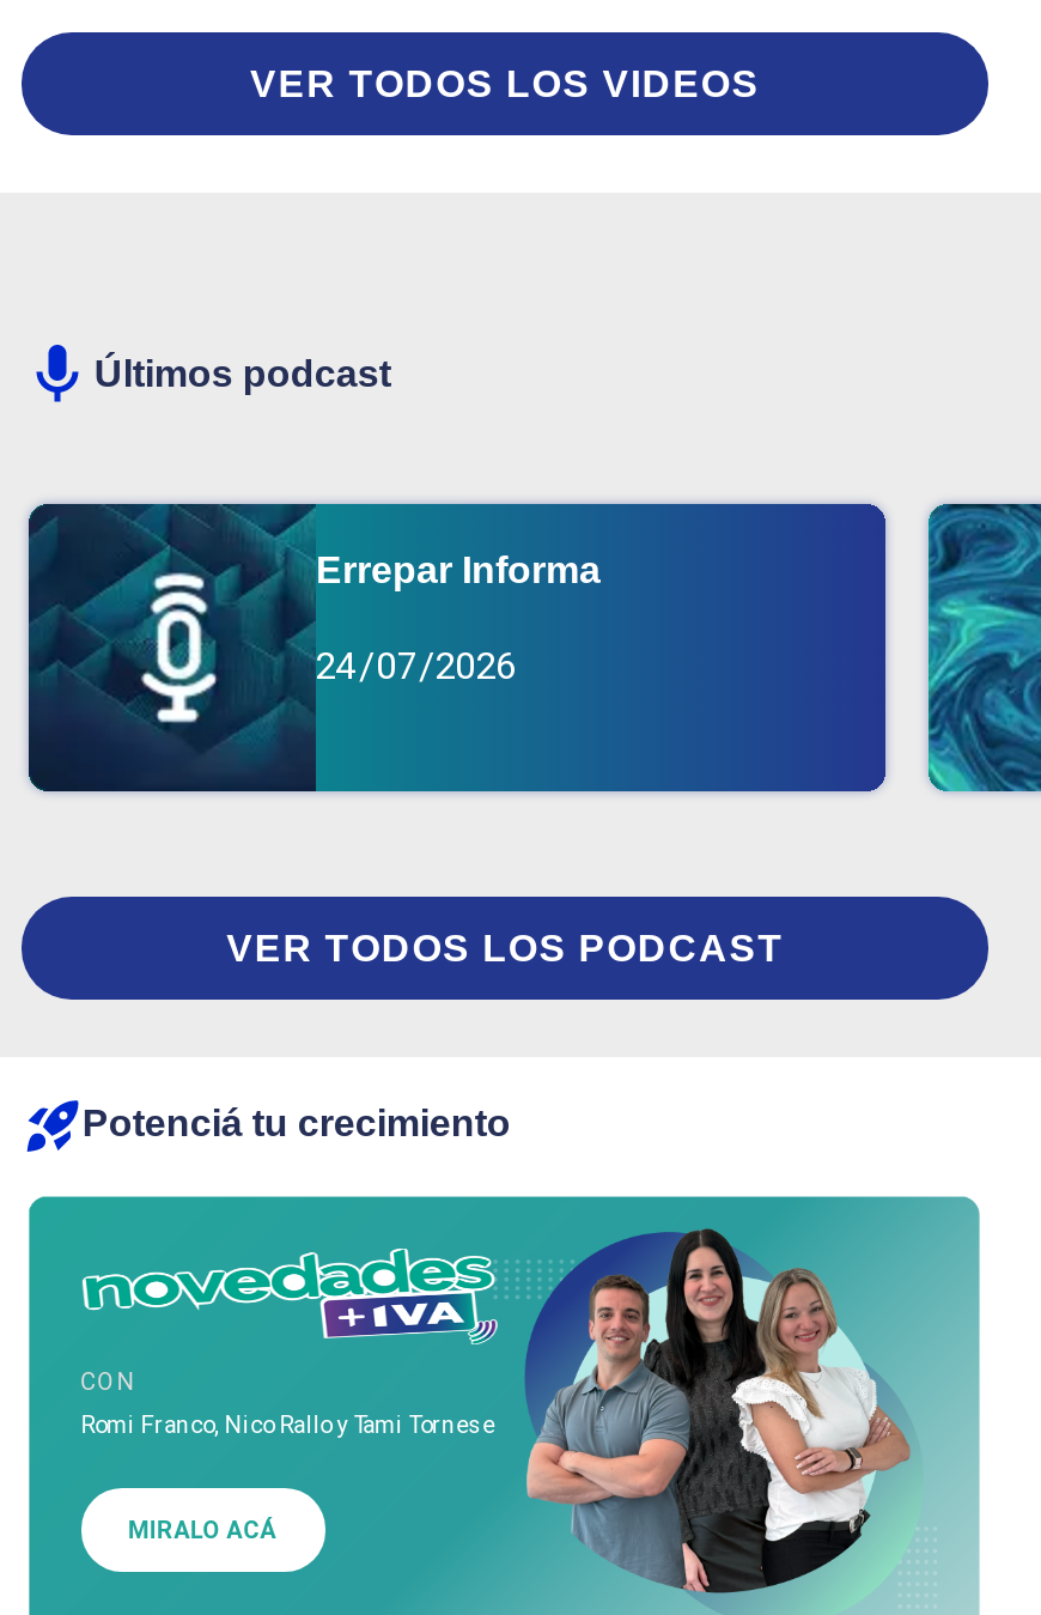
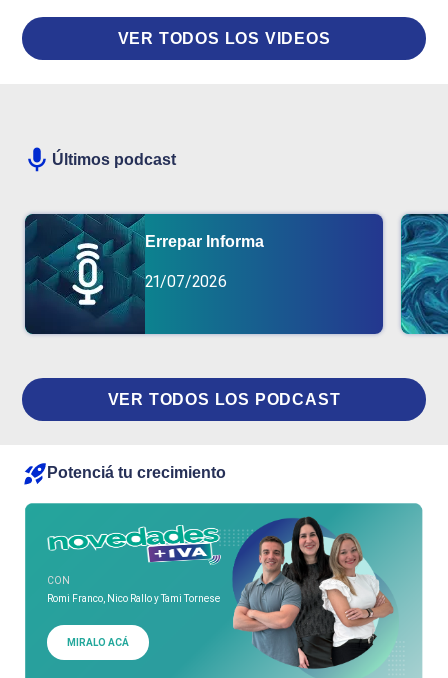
[316,642,519,688] 24/07/2026 -> [145,272,227,291] 21/07/2026

